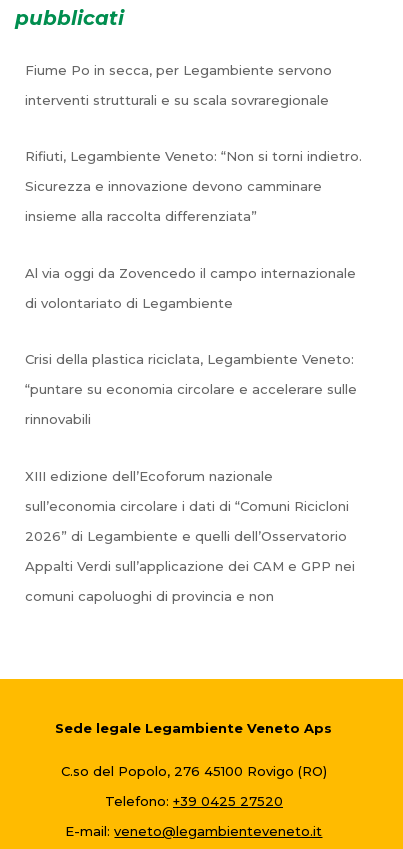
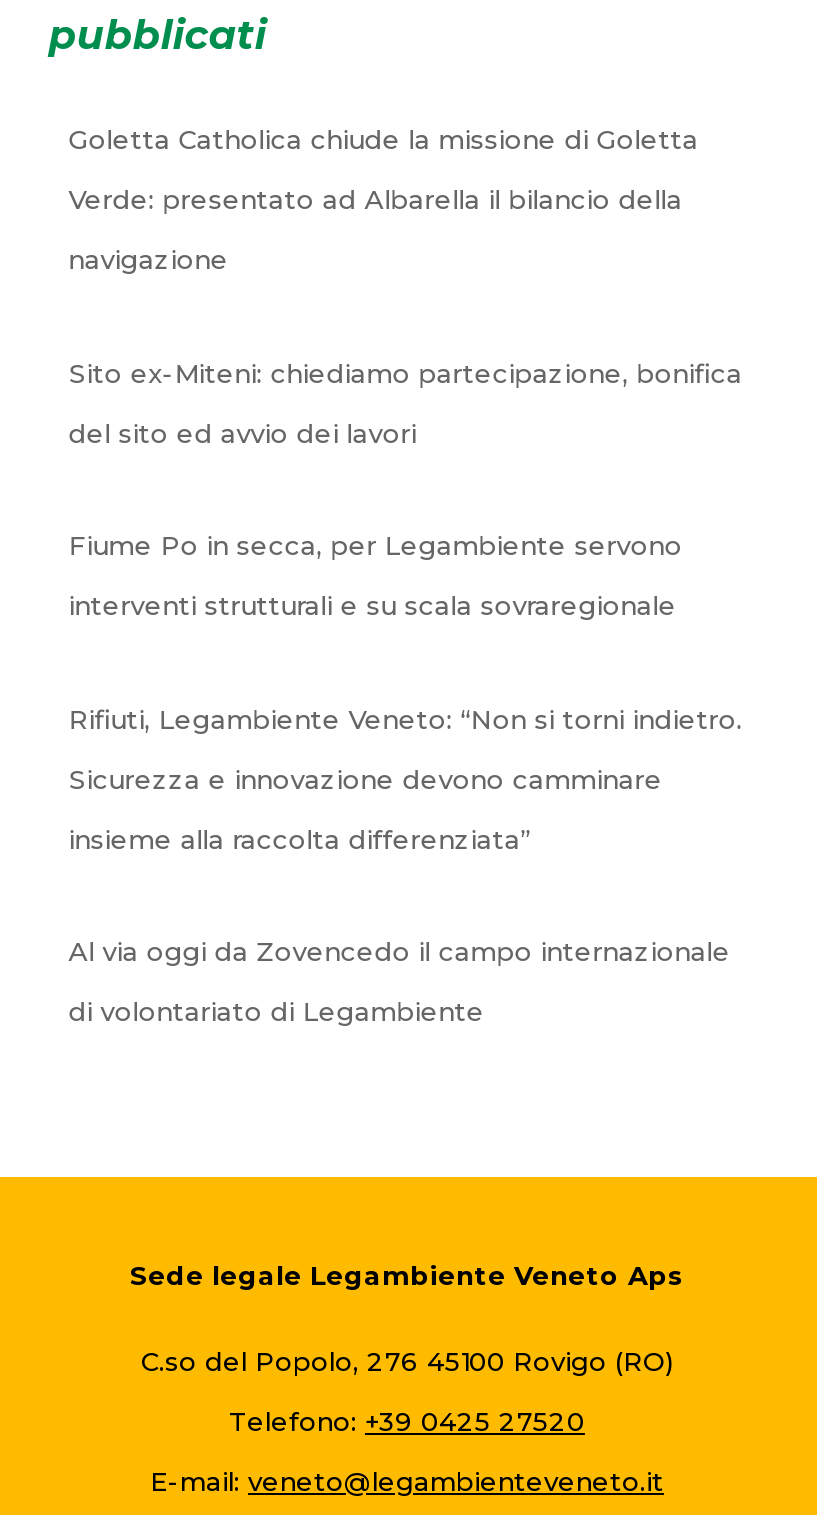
none -> [69,123,699,275] Goletta Catholica chiude la missione di Goletta | Verde: presentato ad Albarella il bilancio della | navigazione
none -> [69,356,743,448] Sito ex-Miteni: chiediamo partecipazione, bonifica | del sito ed avvio dei lavori
moved [25,62,362,311] -> [69,529,743,1027]: Fiume Po in secca, per Legambiente servono | interventi strutturali e su scala sovraregionale | Rifiuti, Legambiente Veneto: “Non si torni indietro. | Sicurezza e innovazione devono camminare | insieme alla raccolta differenziata” | Al via oggi da Zovencedo il campo internazionale | di volontariato di Legambiente
[25,351,357,427] Crisi della plastica riciclata, Legambiente Veneto: | “puntare su economia circolare e accelerare sulle | rinnovabili -> none
[25,468,355,604] XIII edizione dell’Ecoforum nazionale | sull’economia circolare i dati di “Comuni Ricicloni | 2026” di Legambiente e quelli dell’Osservatorio | Appalti Verdi sull’applicazione dei CAM e GPP nei | comuni capoluoghi di provincia e non -> none

